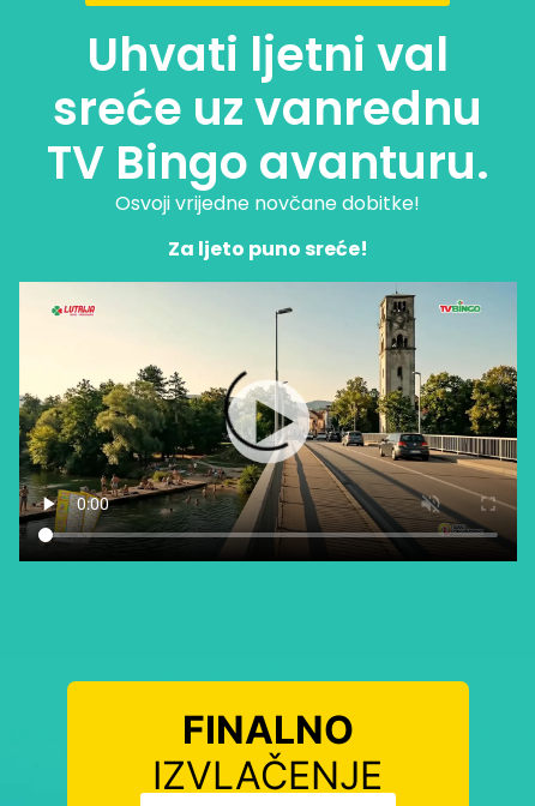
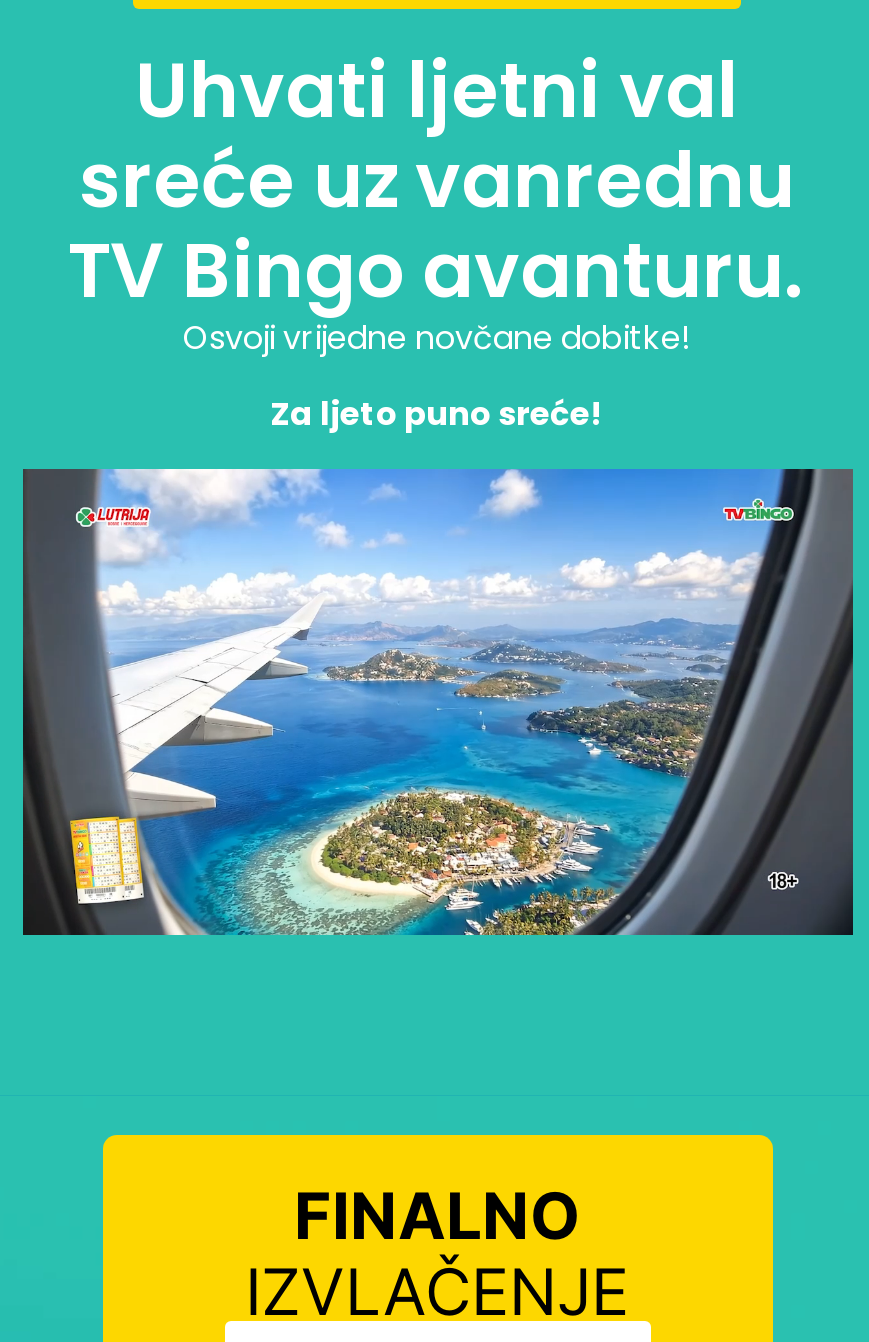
[18,281,518,563] [image] -> [21,467,855,937] [image]

